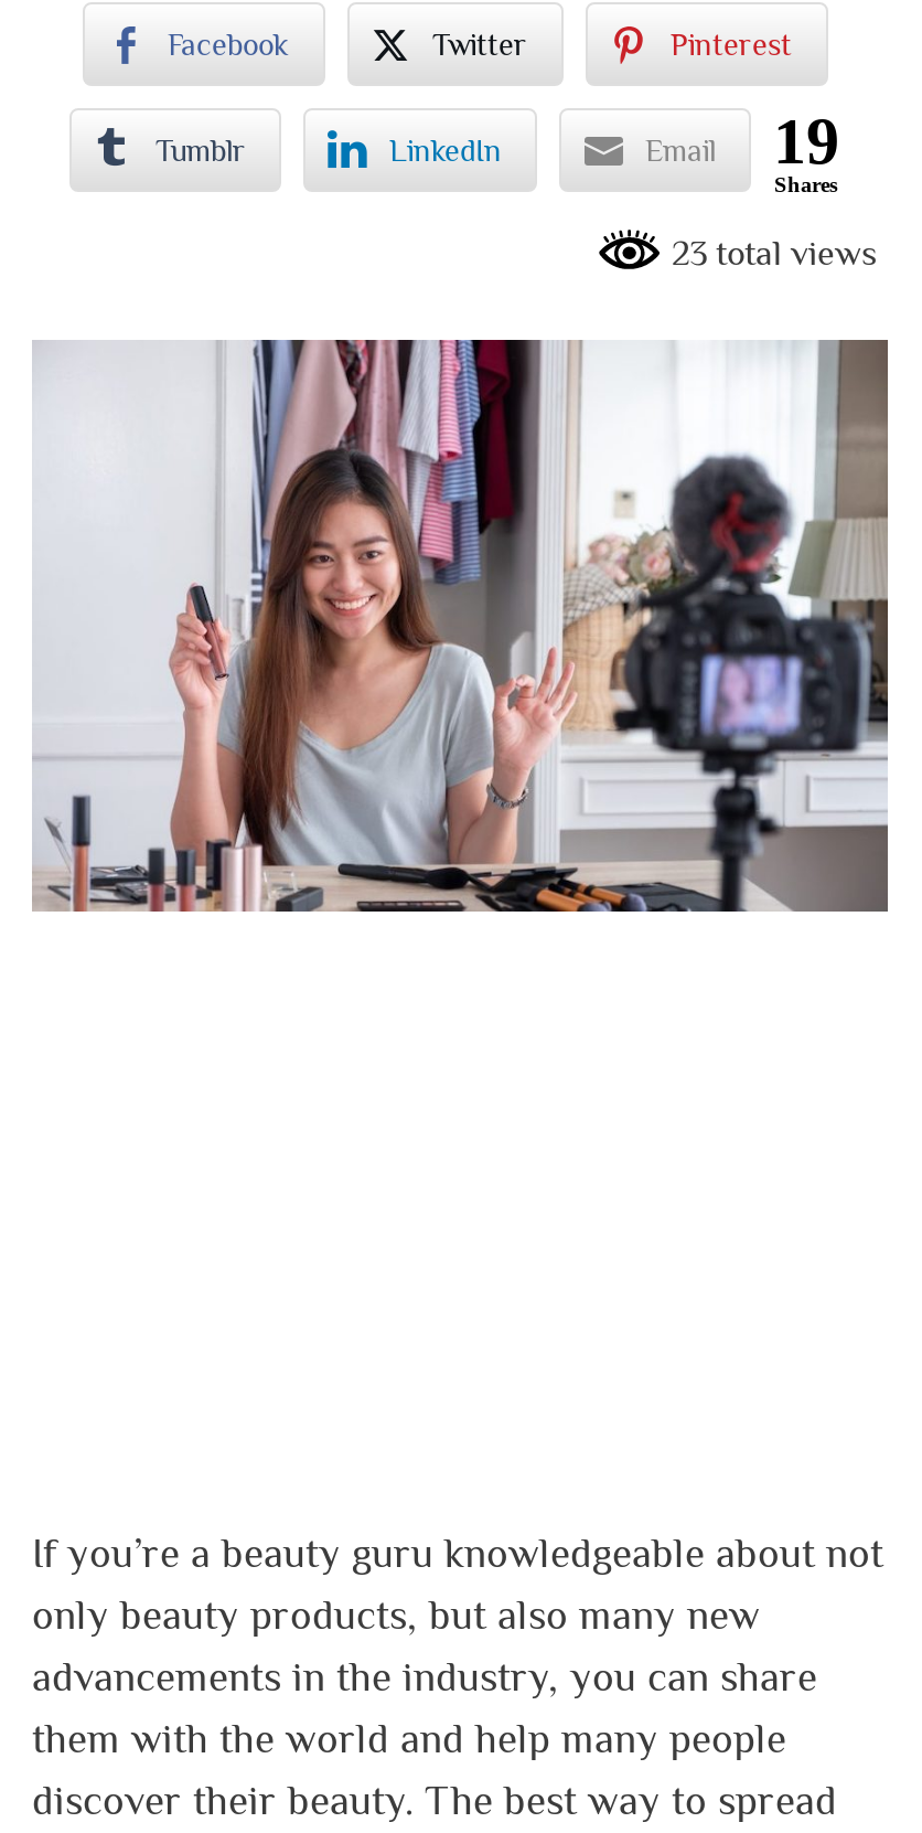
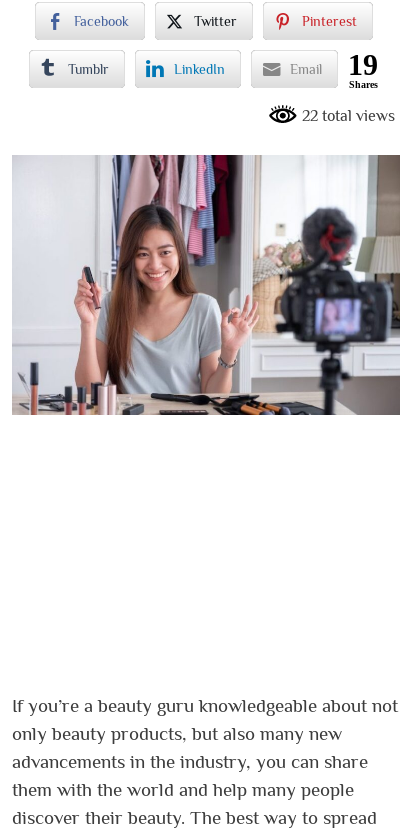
[663,234,877,274] 23 total views -> [298,107,395,125] 22 total views

